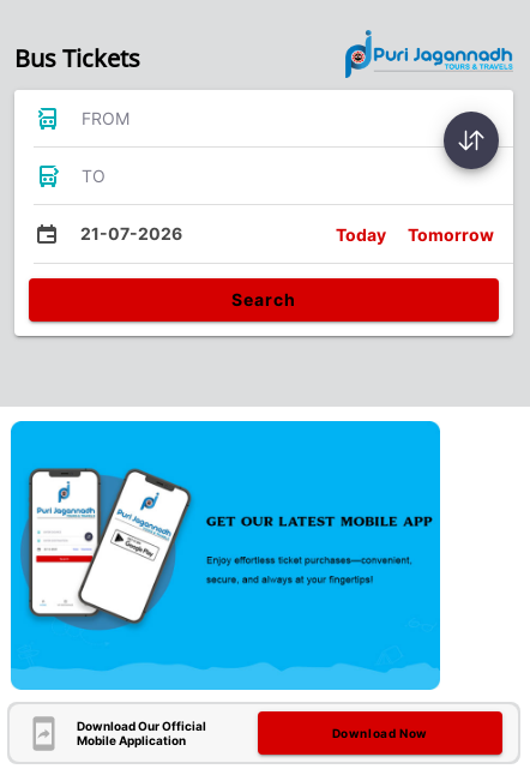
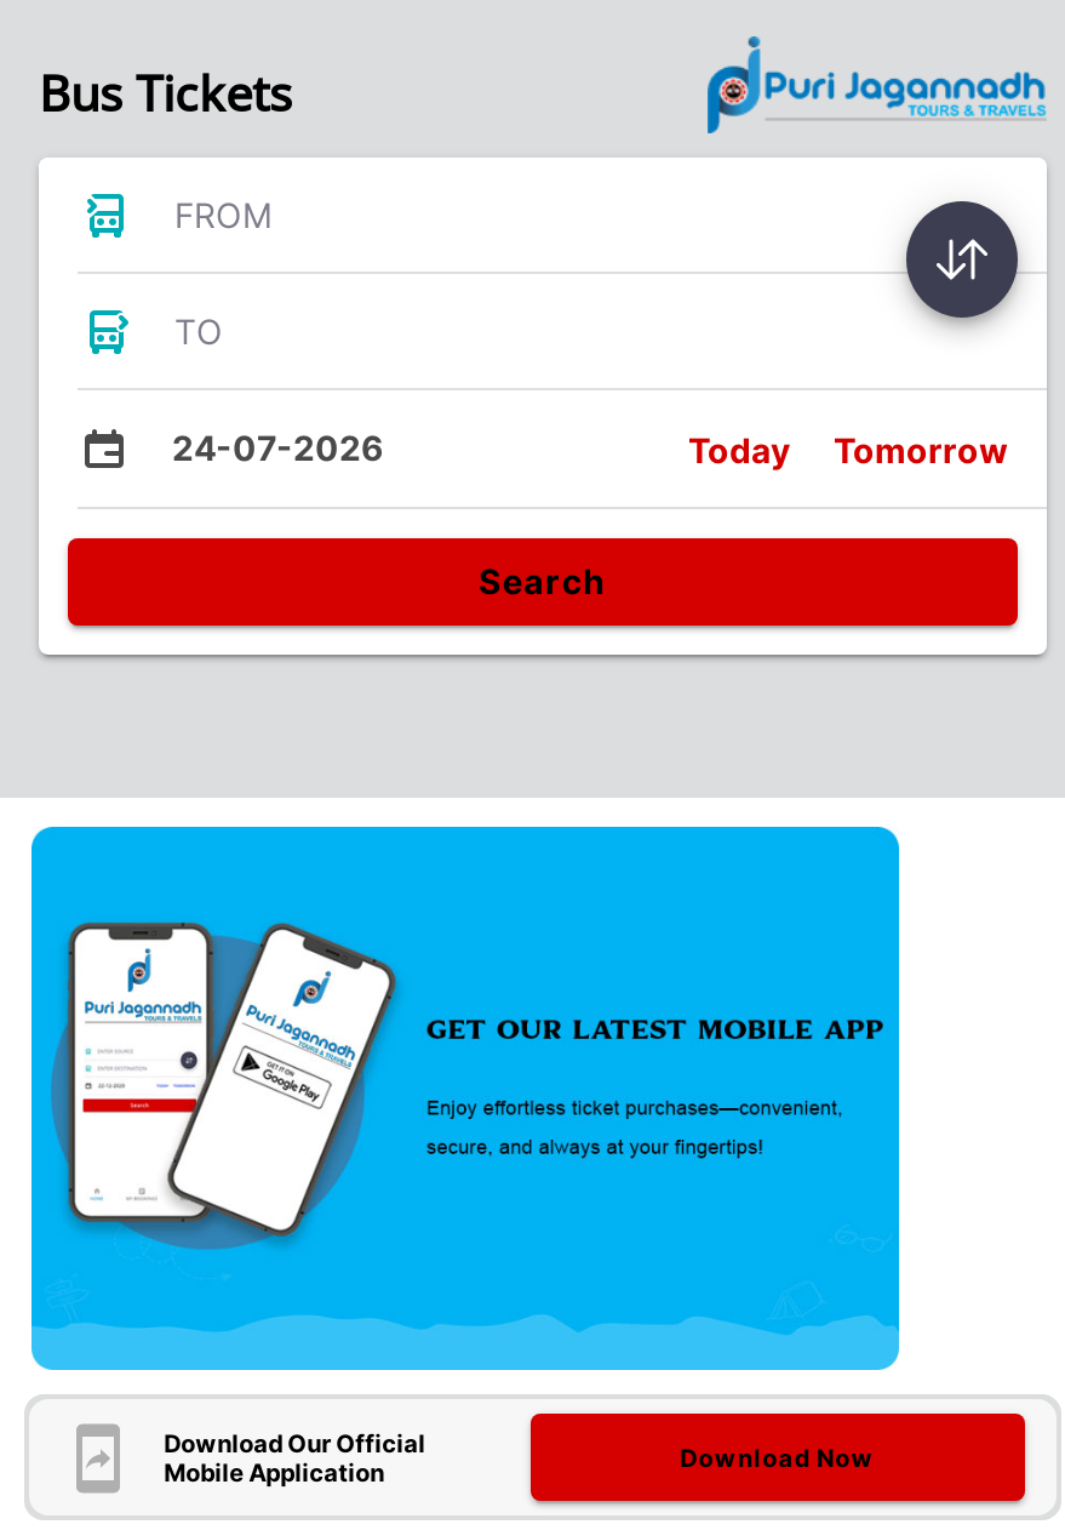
[80,223,182,244] 21-07-2026 -> [172,427,383,468] 24-07-2026

